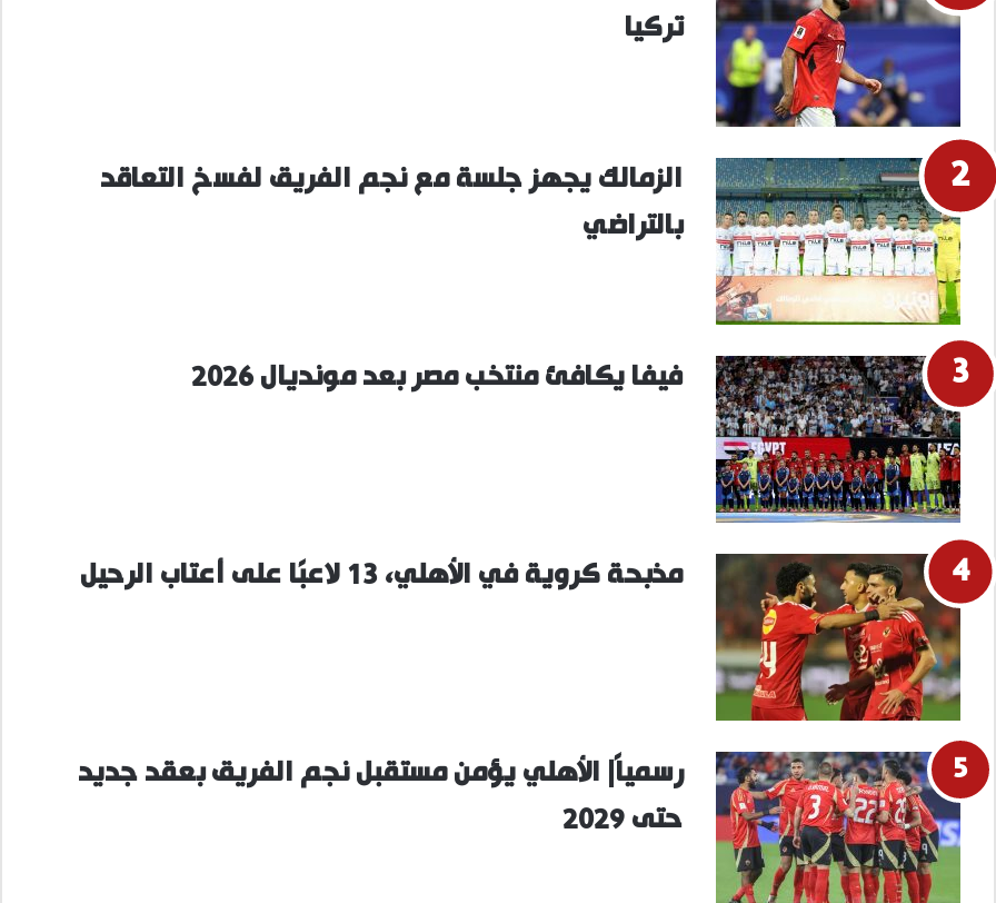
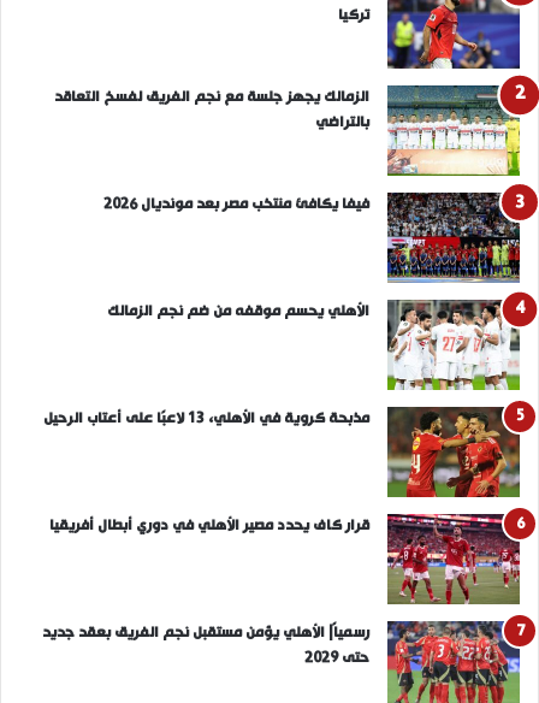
none -> [107,300,520,391] [image] | الأهلي يحسم موقفه من ضم نجم الزمالك
none -> [49,513,526,605] [image] | قرار كاف يحدد مصير الأهلي في دوري أبطال أفريقيا

